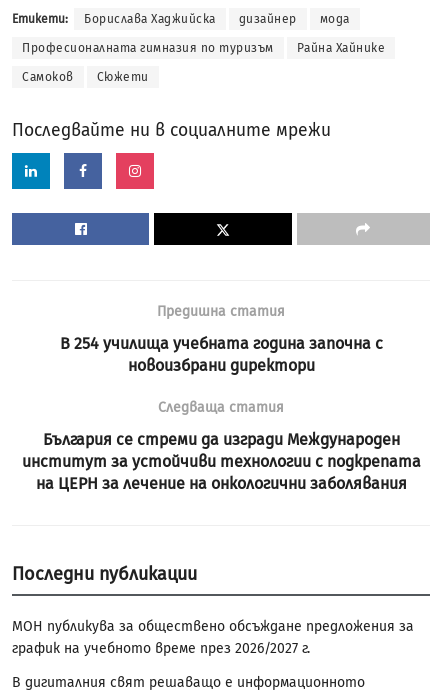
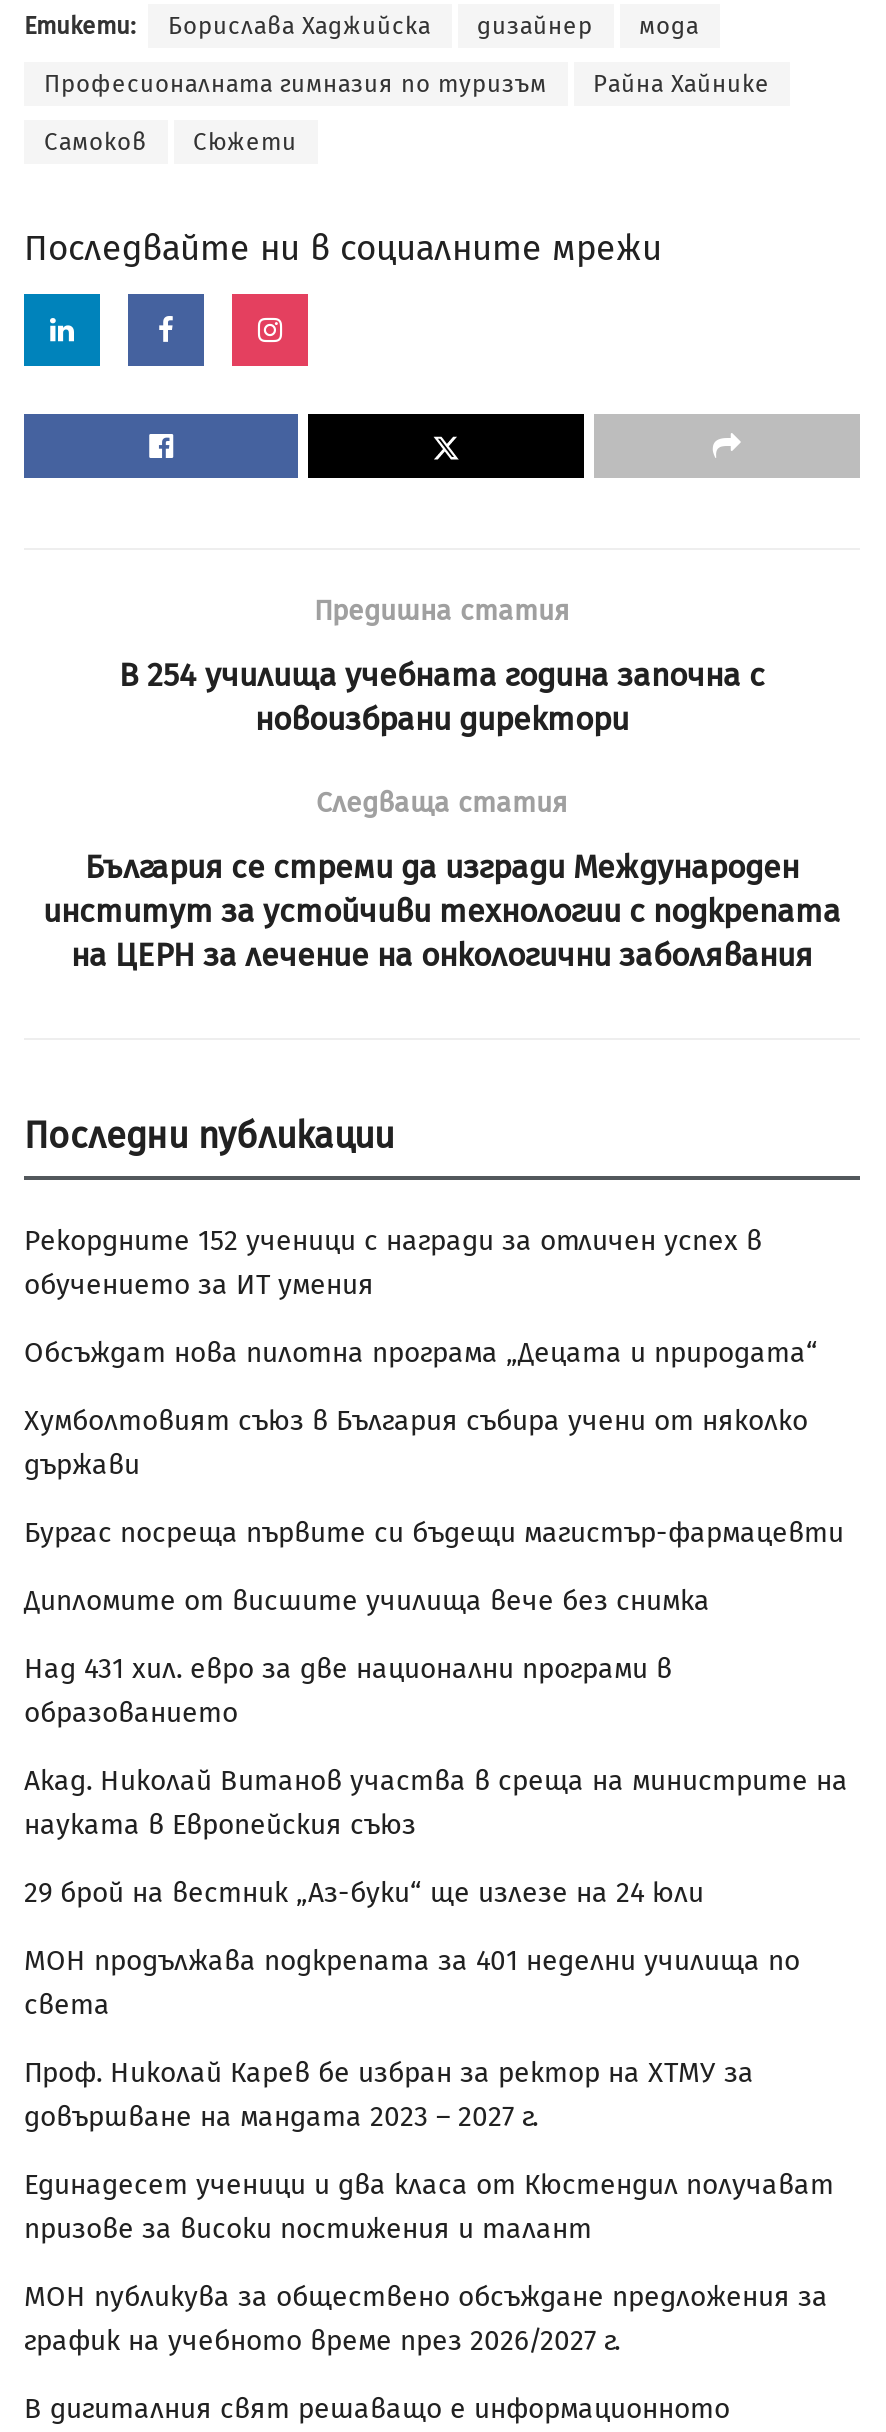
none -> [24,1224,848,2246] Рекордните 152 ученици с награди за отличен успех в | обучението за ИТ умения | Обсъждат нова пилотна програма „Децата и природата“ | Хумболтовият съюз в България събира учени от няколко | държави | Бургас посреща първите си бъдещи магистър-фармацевти | Дипломите от висшите училища вече без снимка | Над 431 хил. евро за две национални програми в | образованието | Акад. Николай Витанов участва в среща на министрите на | науката в Европейския съюз | 29 брой на вестник „Аз-буки“ ще излезе на 24 юли | МОН продължава подкрепата за 401 неделни училища по | света | Проф. Николай Карев бе избран за ректор на ХТМУ за | довършване на мандата 2023 – 2027 г. | Единадесет ученици и два класа от Кюстендил получават | призове за високи постижения и талант

